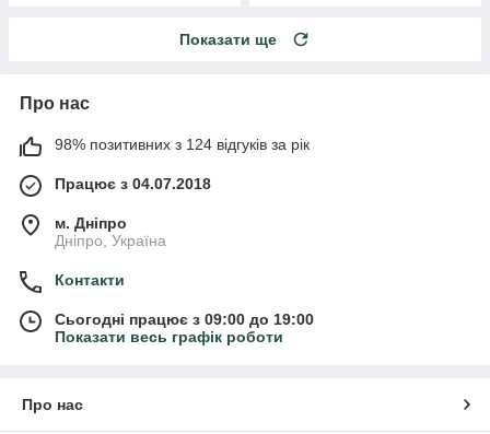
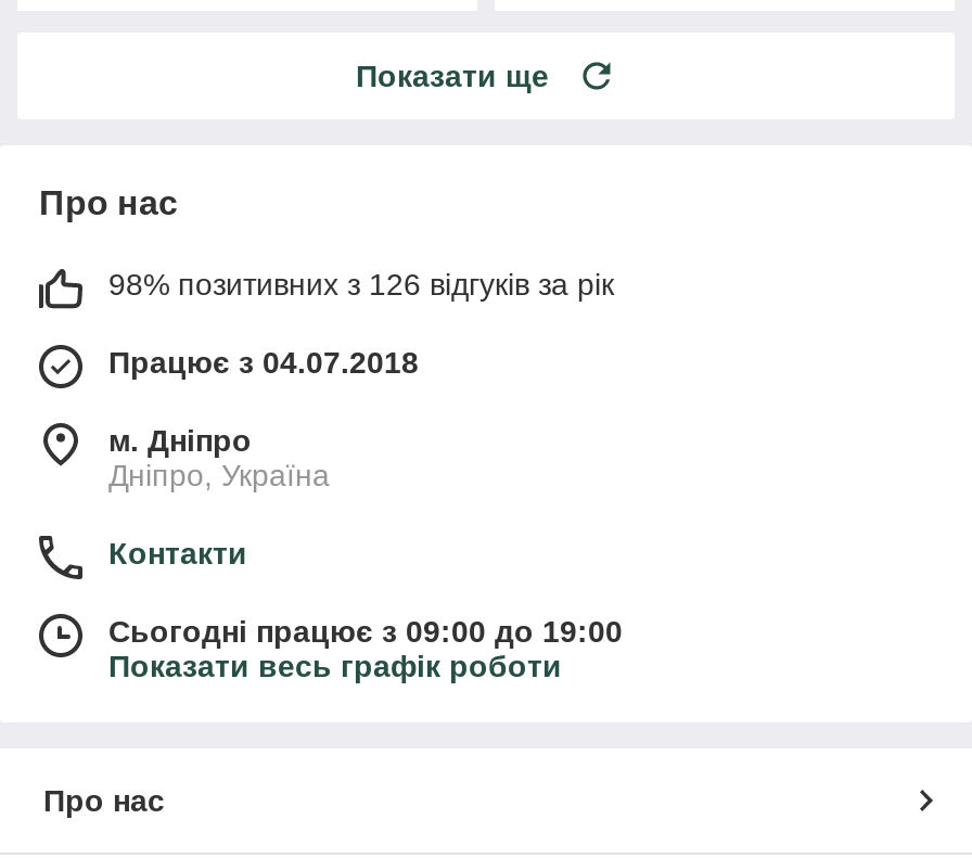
[55,135,310,153] 98% позитивних з 124 відгуків за рік -> [108,266,614,301] 98% позитивних з 126 відгуків за рік

